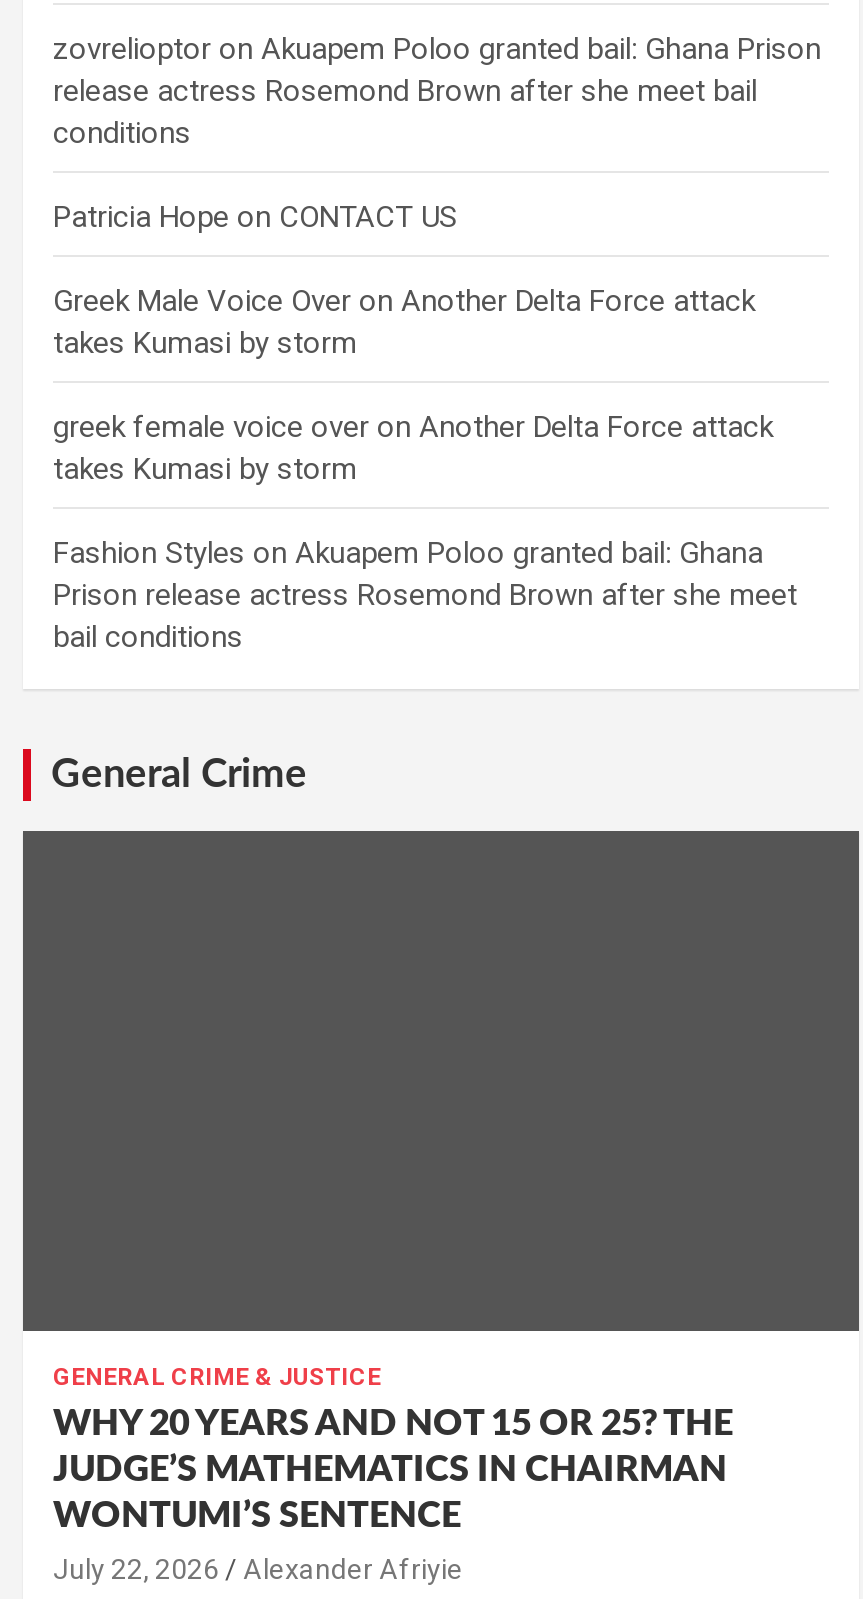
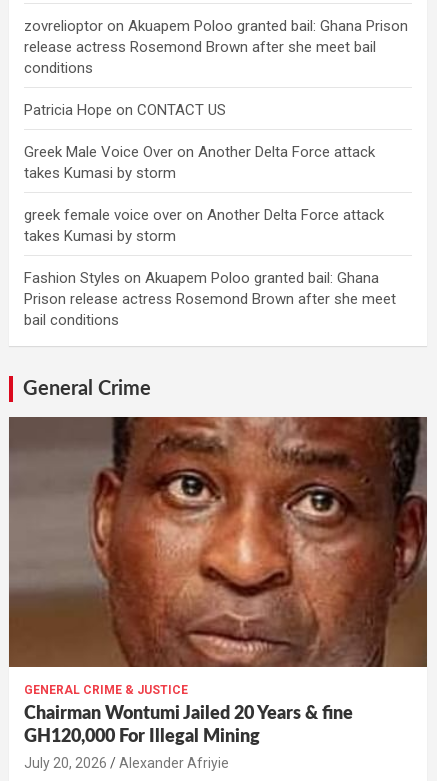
none -> [9,416,427,667] [image]
[53,1408,733,1536] WHY 20 YEARS AND NOT 15 OR 25? THE | JUDGE’S MATHEMATICS IN CHAIRMAN | WONTUMI’S SENTENCE -> [24,705,353,746] Chairman Wontumi Jailed 20 Years & fine | GH120,000 For Illegal Mining

